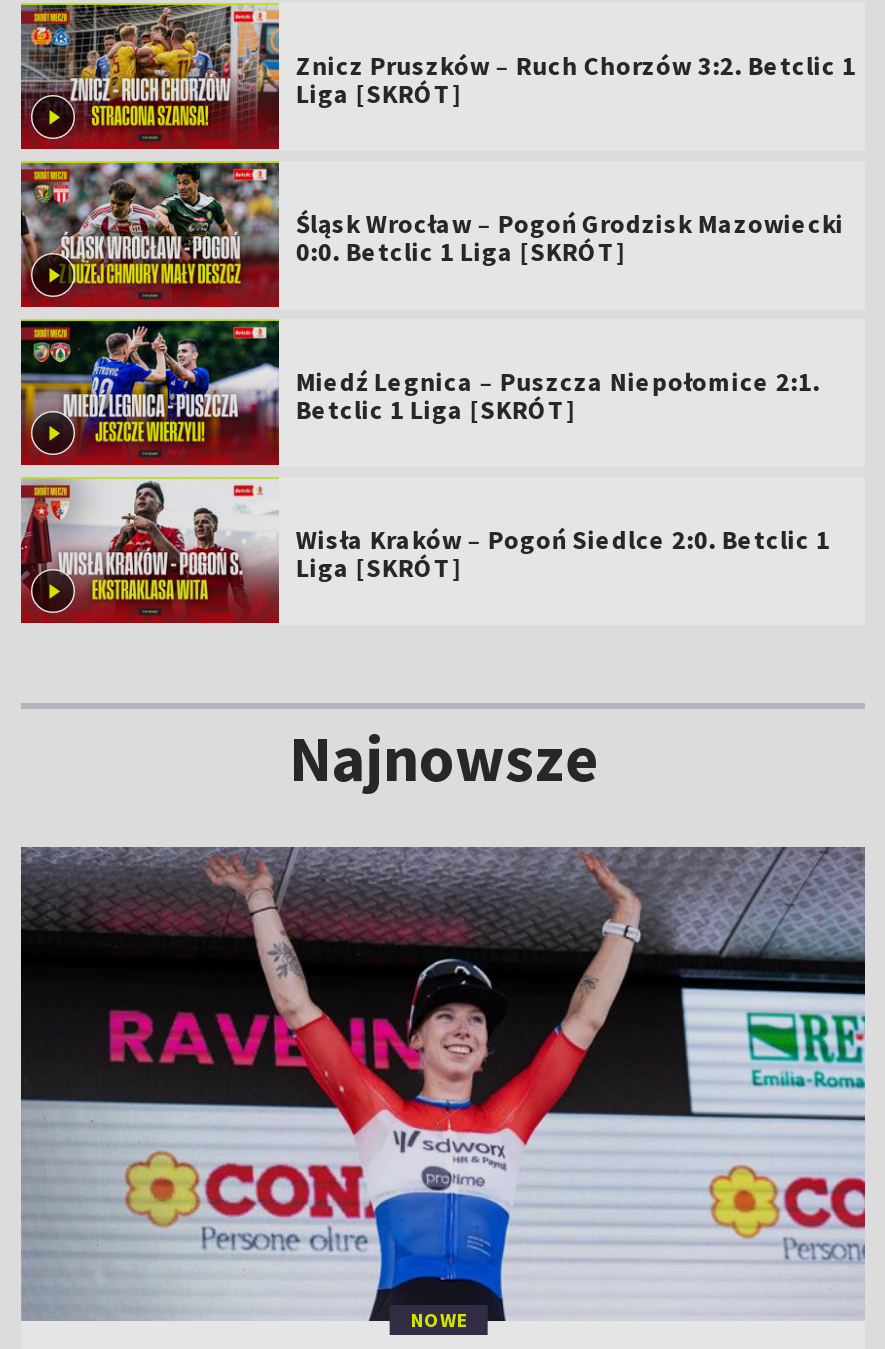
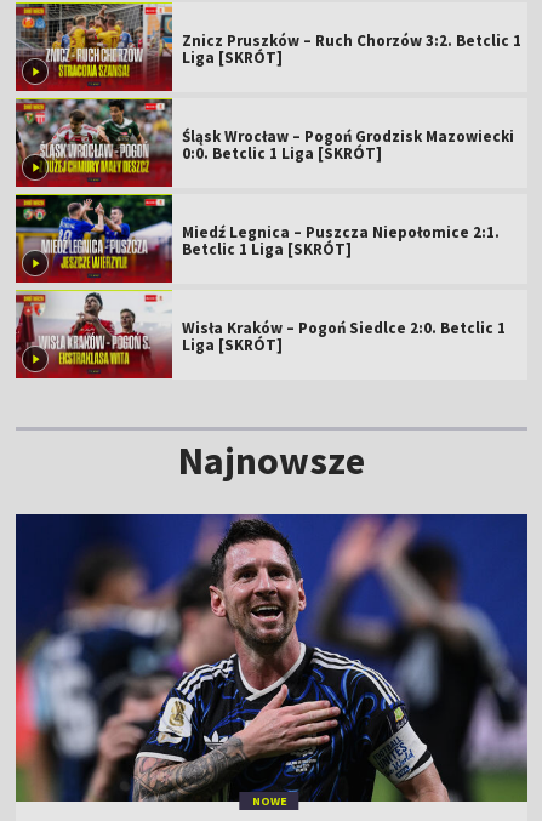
[21,847,867,1321] [image] -> [15,513,529,803] [image]

